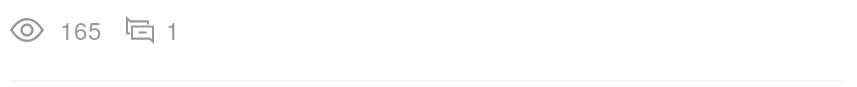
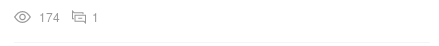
[60,12,180,46] 165 1 -> [39,8,99,25] 174 1

